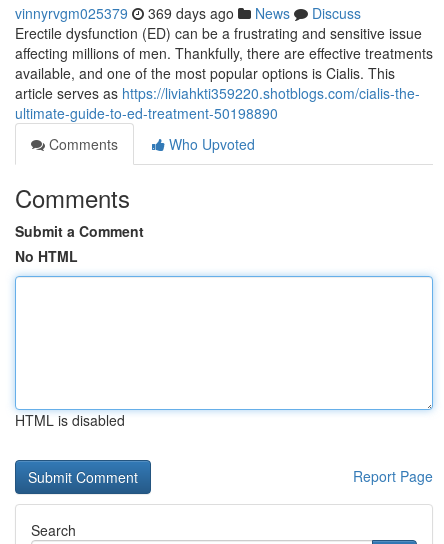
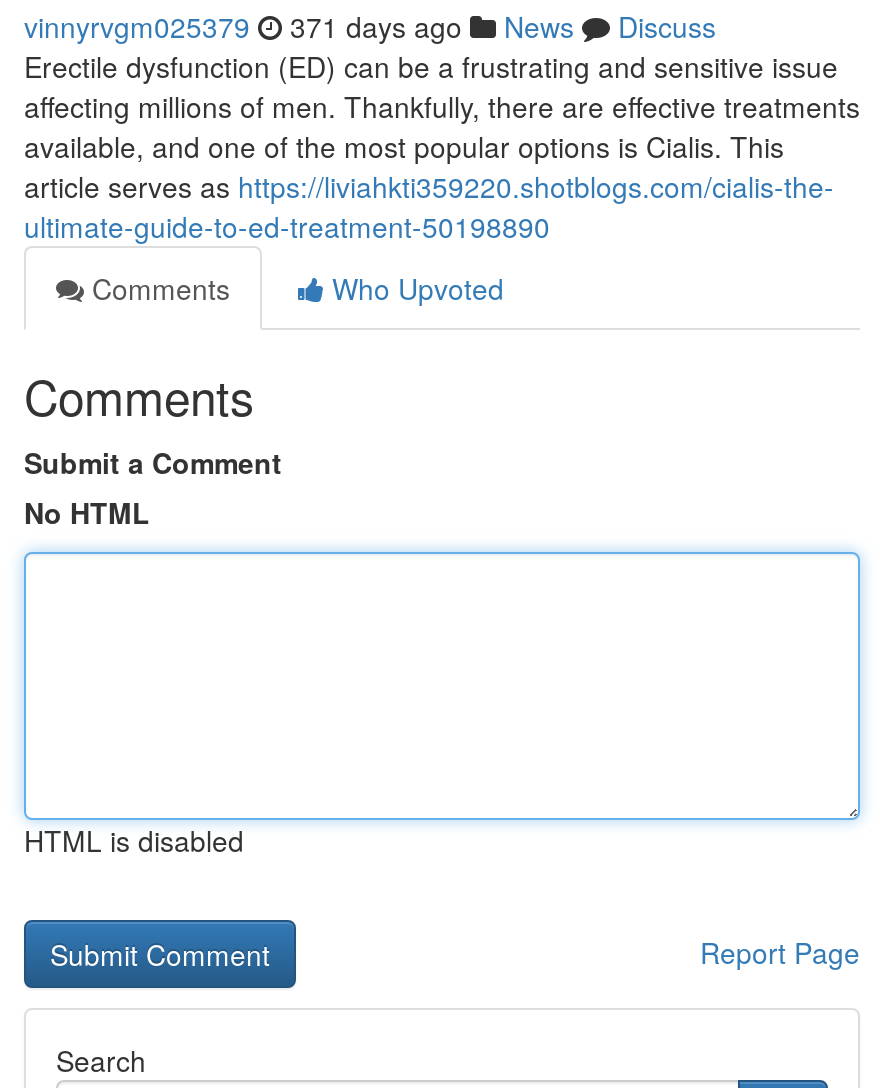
[15,3,361,23] vinnyrvgm025379 369 days ago News Discuss -> [24,6,716,46] vinnyrvgm025379 371 days ago News Discuss

